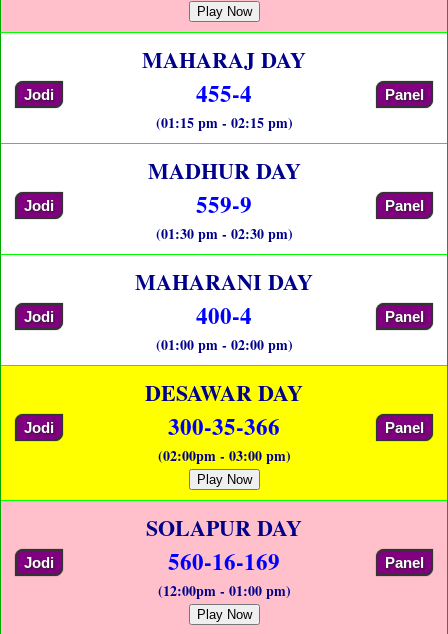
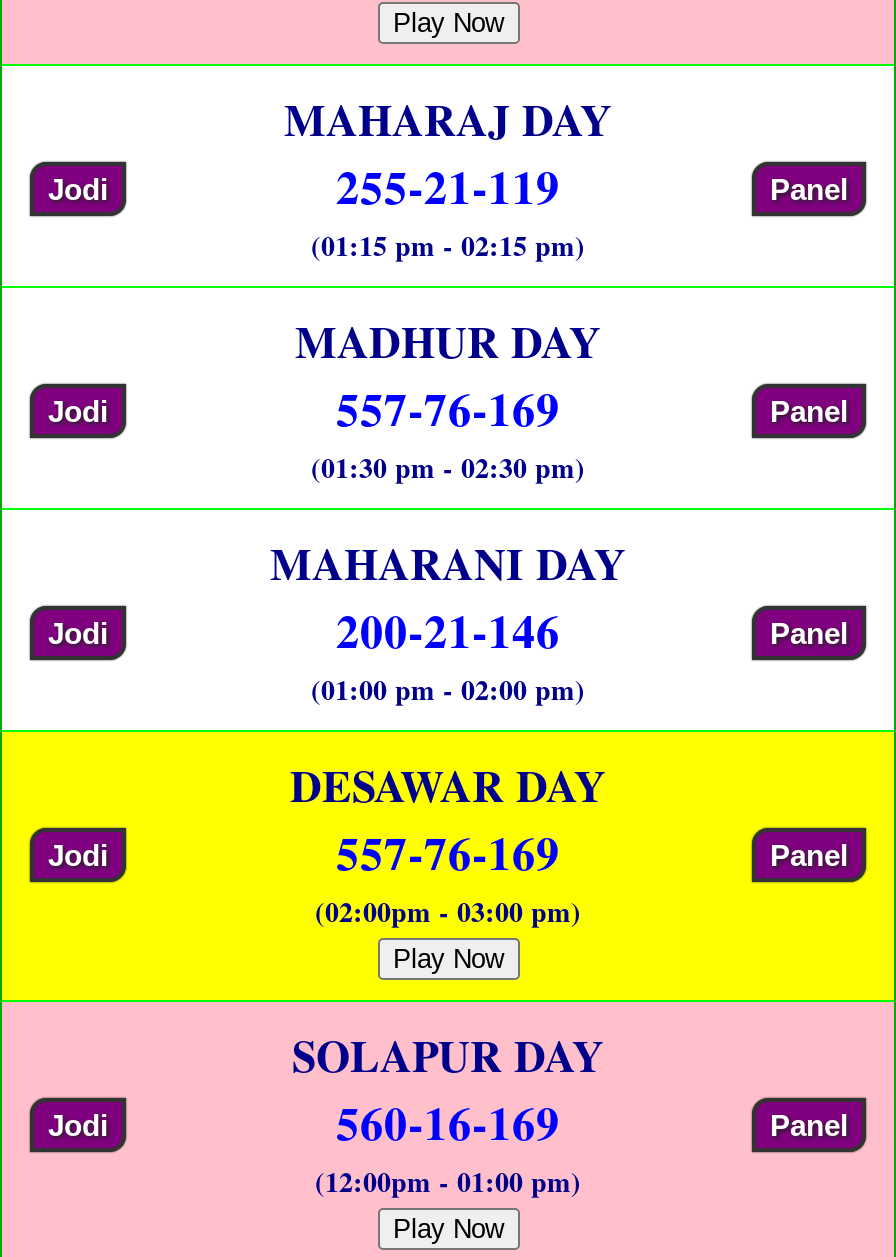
[196,76,252,110] 455-4 -> [336,152,560,220] 255-21-119
[196,187,252,221] 559-9 -> [336,374,560,442] 557-76-169
[196,298,252,332] 400-4 -> [336,596,560,664] 200-21-146
[168,409,280,443] 300-35-366 -> [336,818,560,886] 557-76-169

